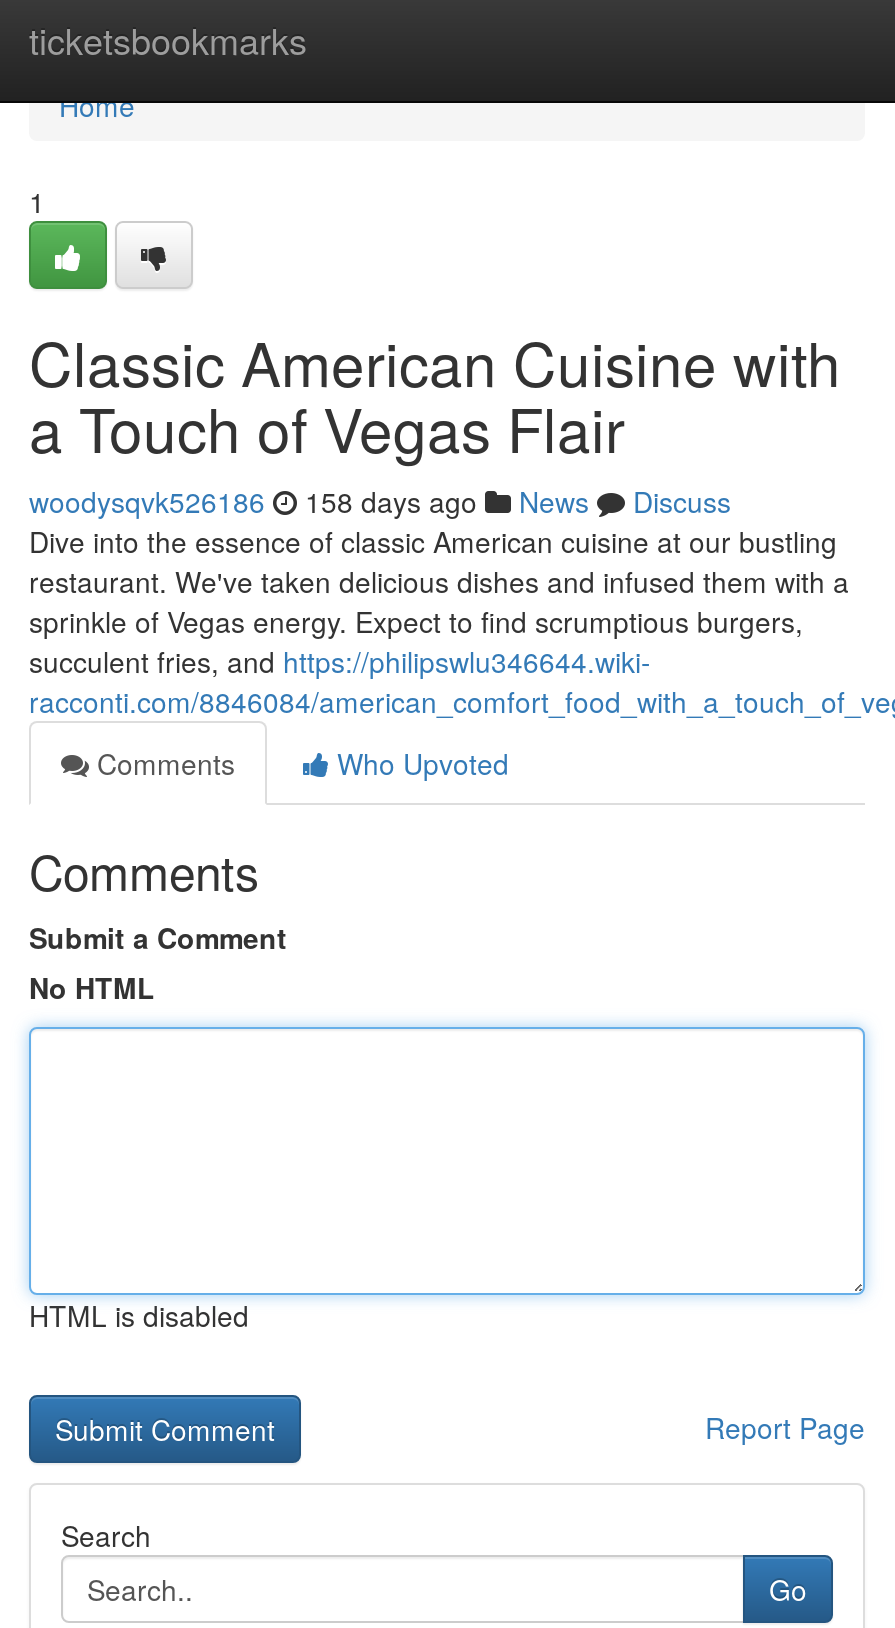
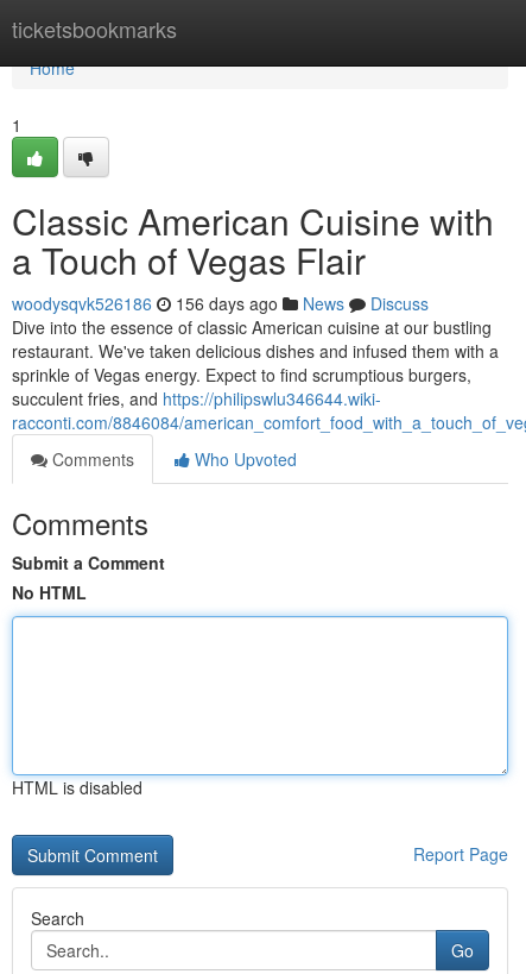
[29,481,731,521] woodysqvk526186 158 days ago News Discuss -> [12,291,429,315] woodysqvk526186 156 days ago News Discuss

